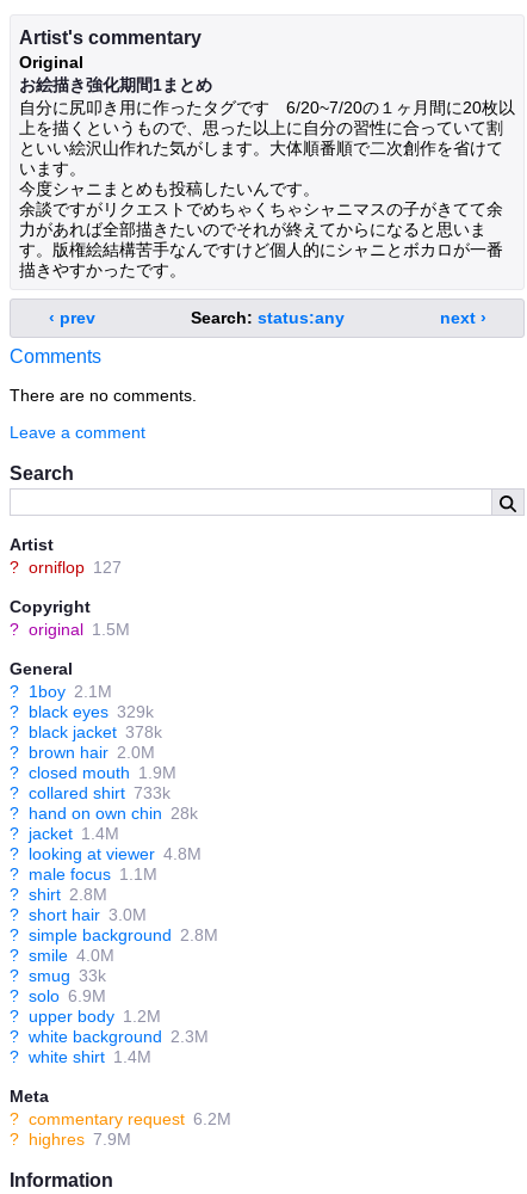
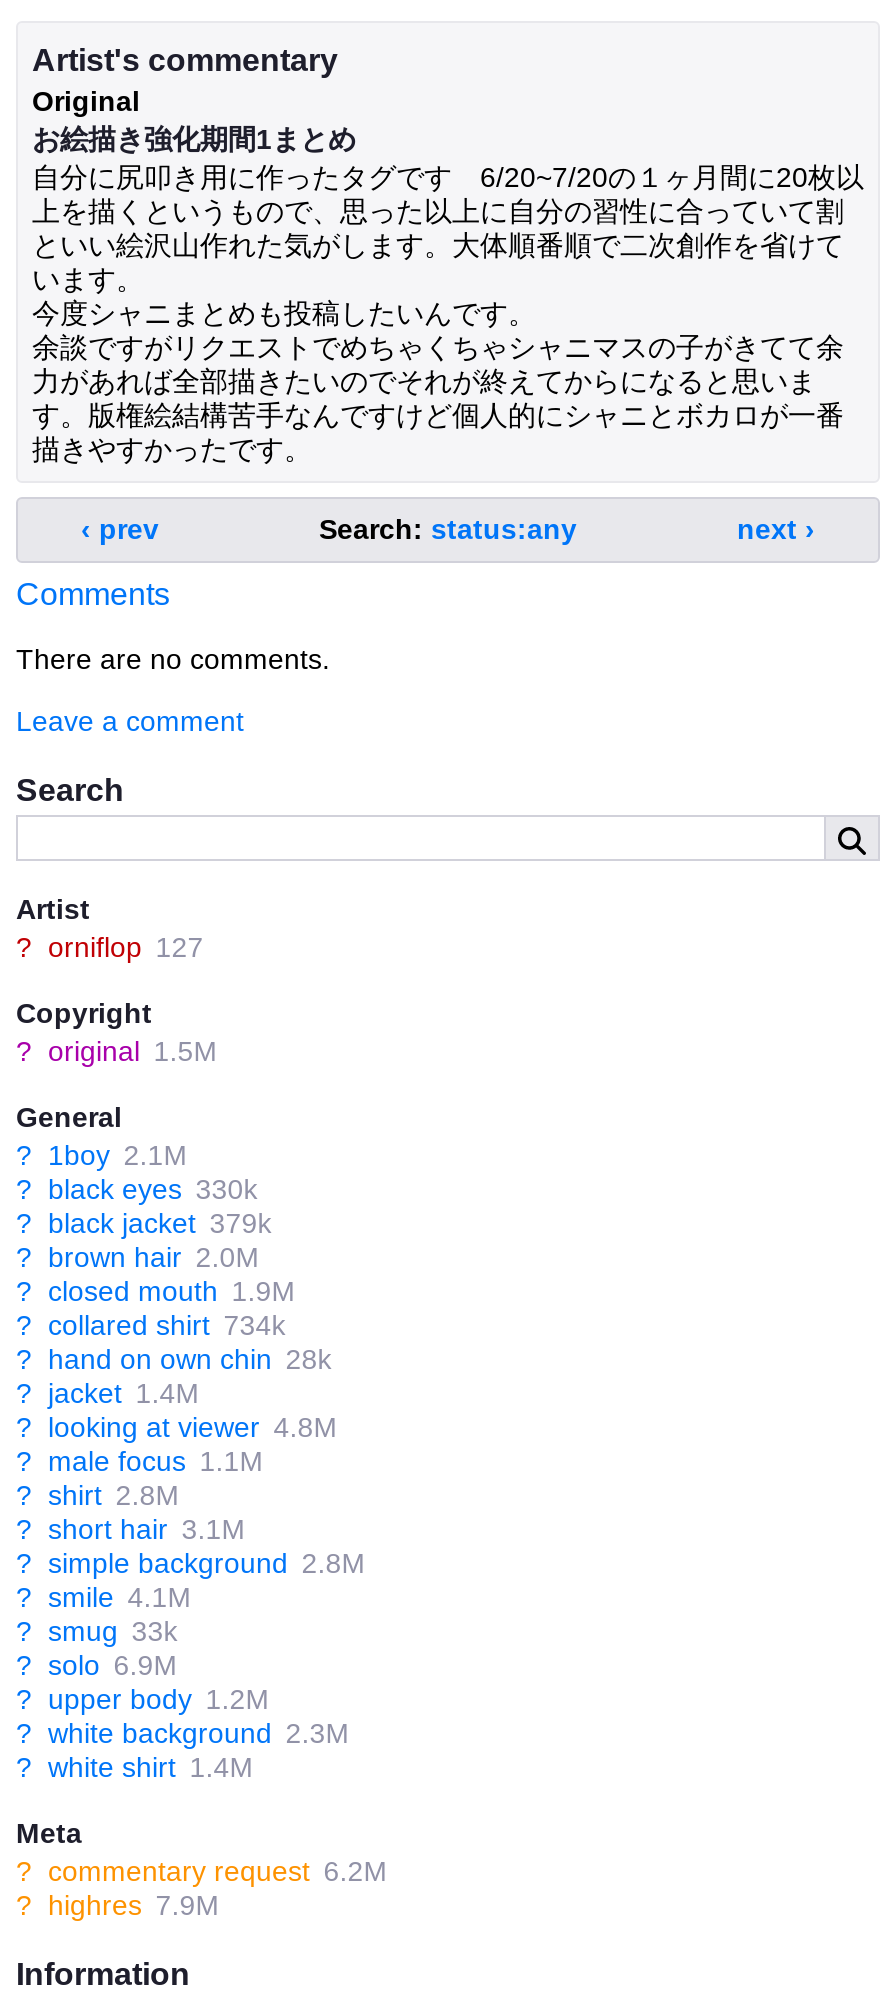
[10,702,154,721] ? black eyes 329k -> [16,1173,258,1205] ? black eyes 330k
[10,723,162,742] ? black jacket 378k -> [16,1207,272,1239] ? black jacket 379k
[10,784,170,803] ? collared shirt 733k -> [16,1309,286,1341] ? collared shirt 734k
[10,905,146,924] ? short hair 3.0M -> [16,1513,246,1545] ? short hair 3.1M
[10,946,114,965] ? smile 4.0M -> [16,1581,192,1613] ? smile 4.1M

